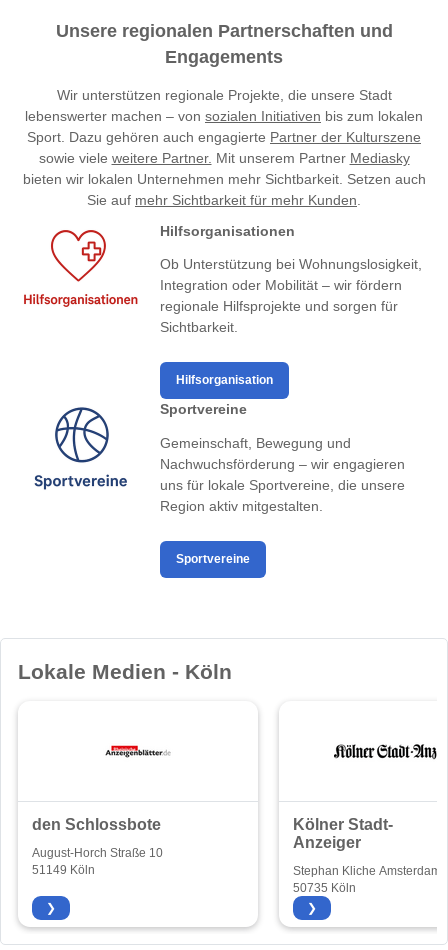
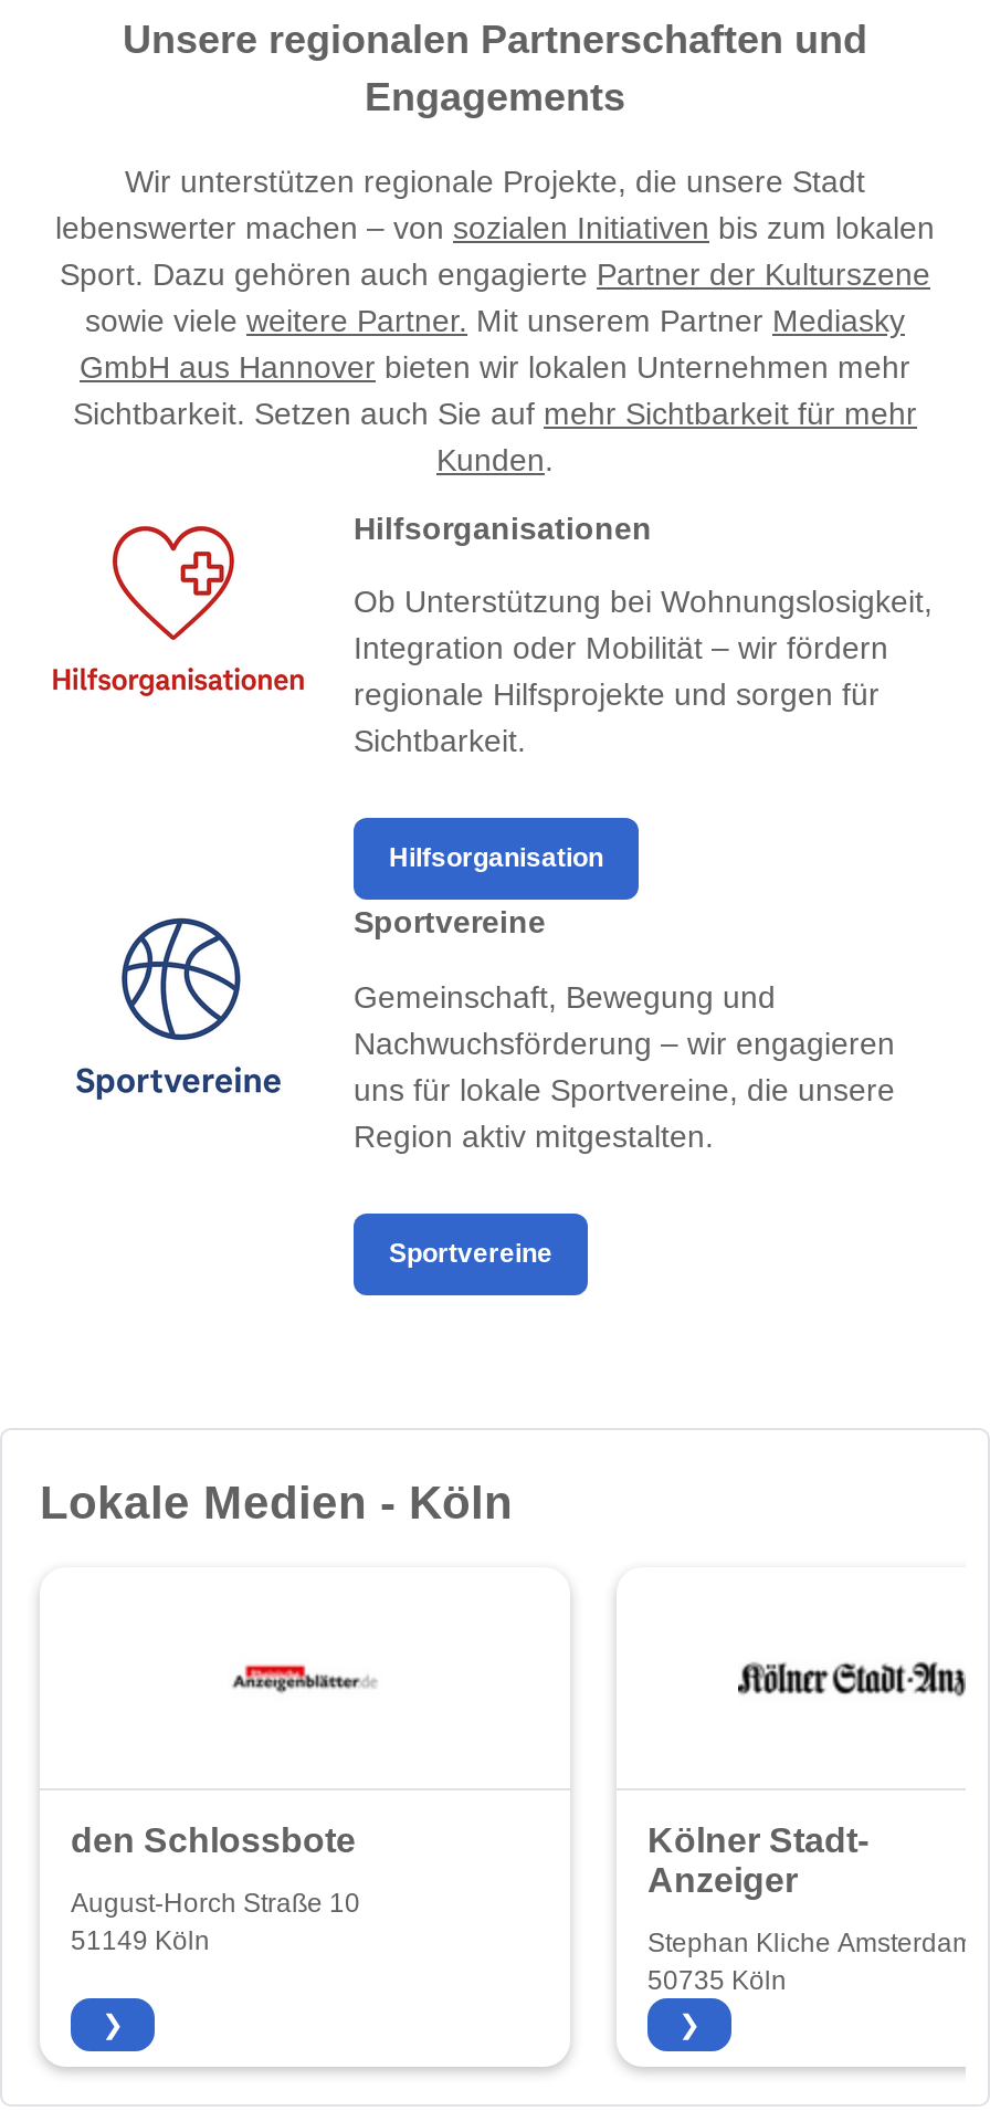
[22,170,425,207] bieten wir lokalen Unternehmen mehr Sichtbarkeit. Setzen auch | Sie auf mehr Sichtbarkeit für mehr Kunden. -> [73,348,917,476] GmbH aus Hannover bieten wir lokalen Unternehmen mehr | Sichtbarkeit. Setzen auch Sie auf mehr Sichtbarkeit für mehr | Kunden.

